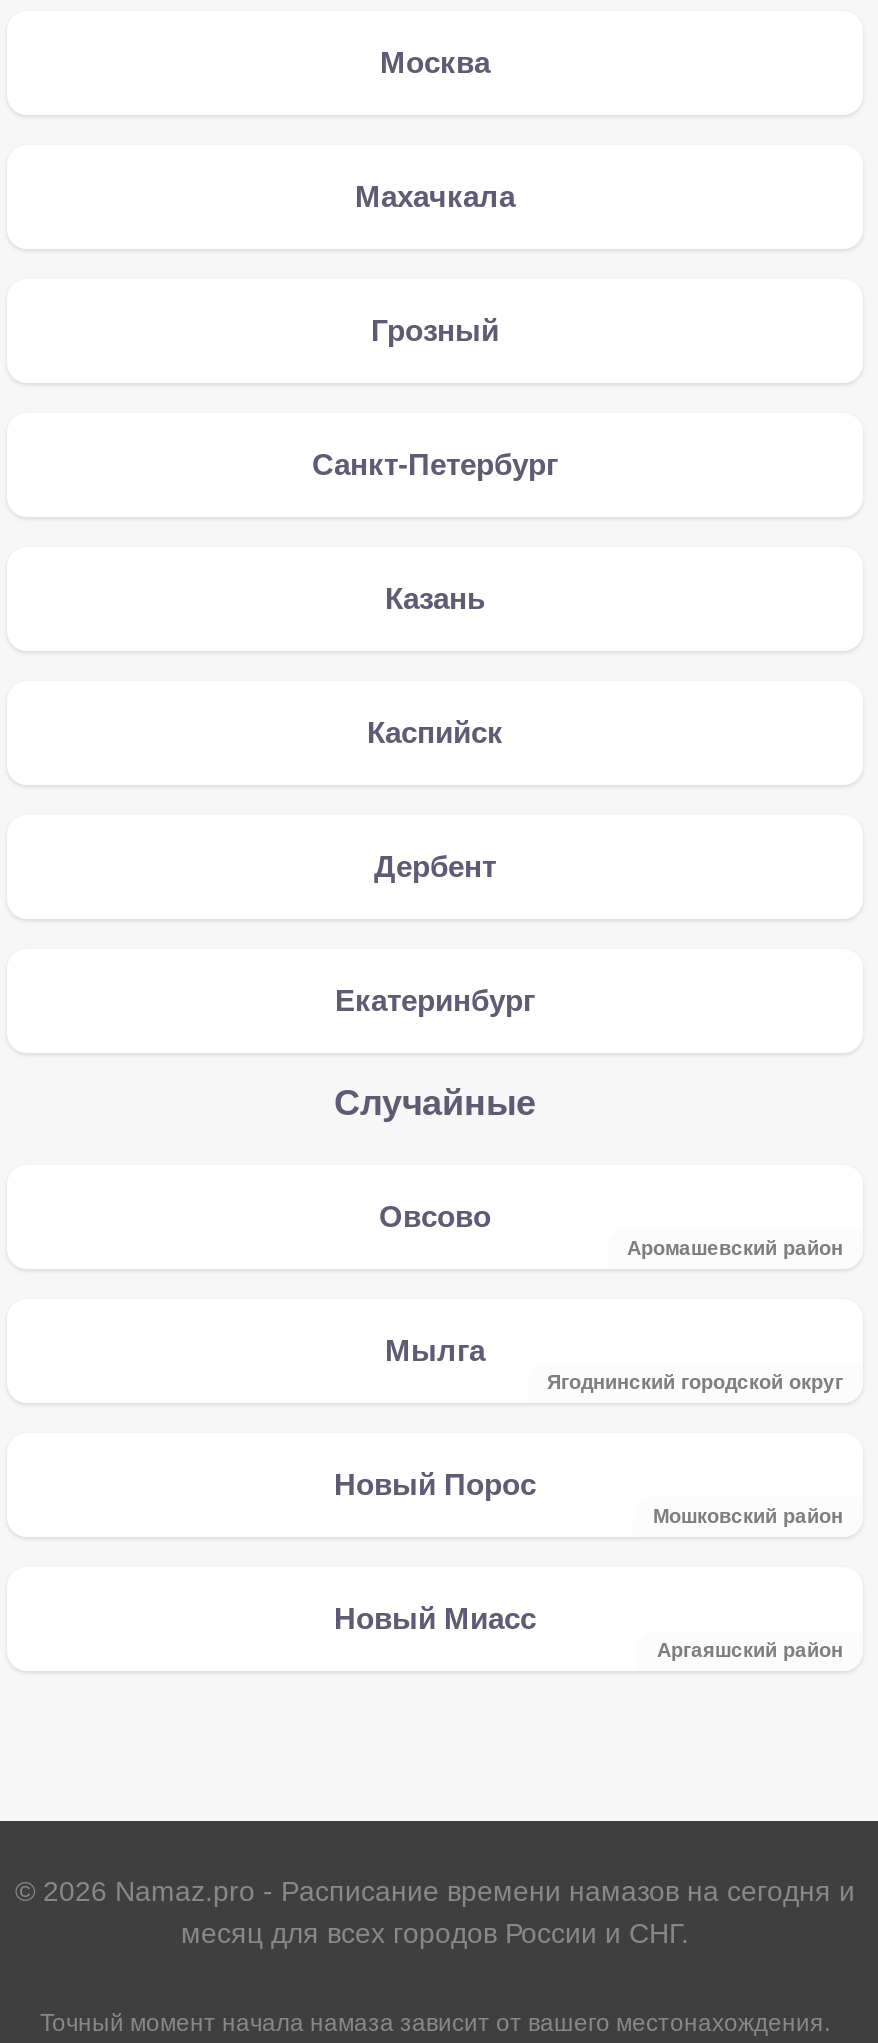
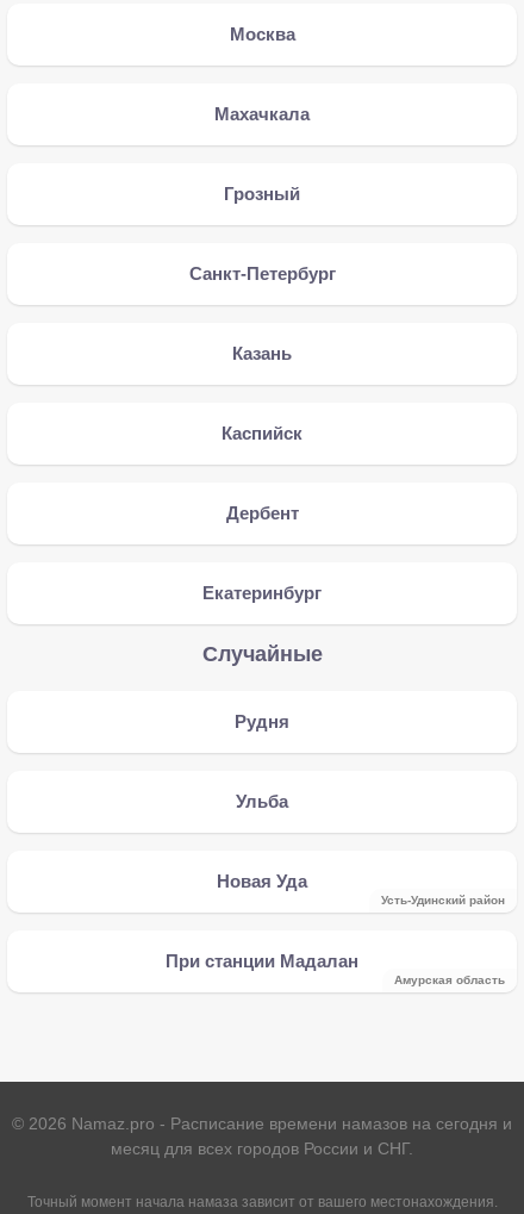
[379,1199,843,1259] Овсово | Аромашевский район -> [235,711,289,731] Рудня
[385,1333,843,1393] Мылга | Ягоднинский городской округ -> [236,791,288,811] Ульба
[334,1467,843,1527] Новый Порос | Мошковский район -> [217,871,505,907] Новая Уда | Усть-Удинский район
[334,1601,843,1661] Новый Миасс | Аргаяшский район -> [166,951,505,986] При станции Мадалан | Амурская область

